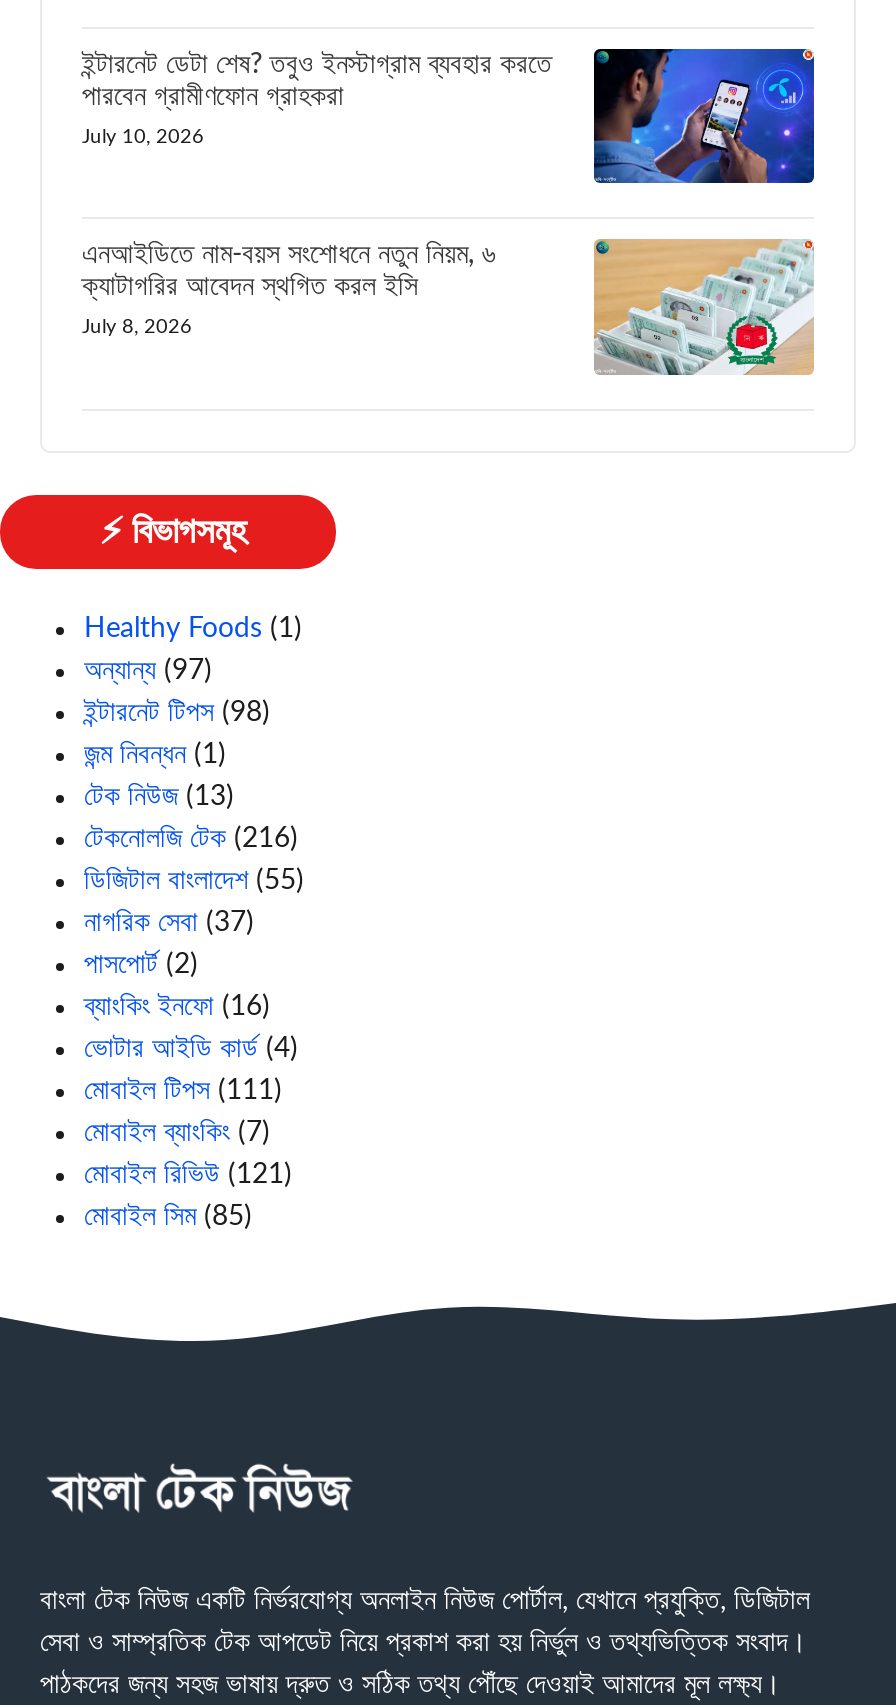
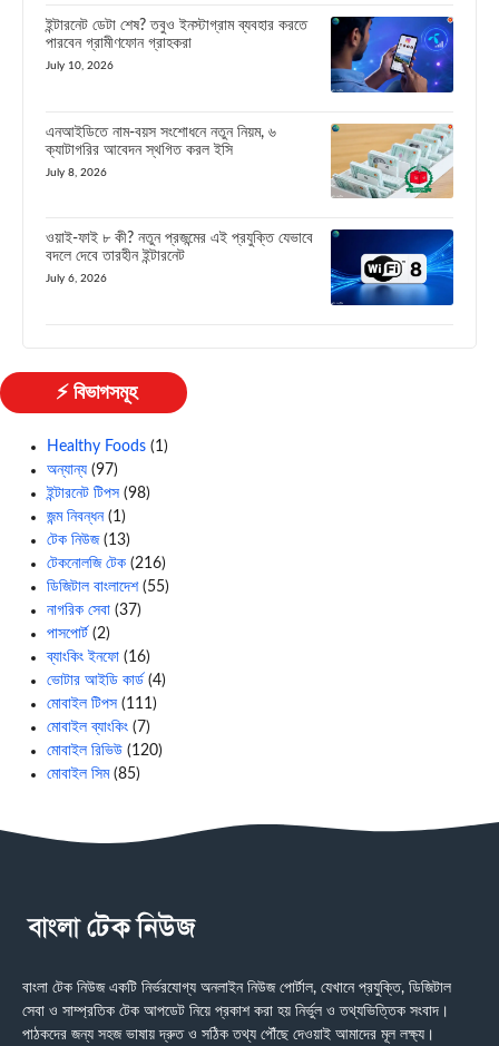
none -> [46,228,454,306] [image] | ওয়াই-ফাই ৮ কী? নতুন প্রজন্মের এই প্রযুক্তি যেভাবে | বদলে দেবে তারহীন ইন্টারনেট | July 6, 2026
[84,1161,292,1189] মোবাইল রিভিউ (121) -> [47,743,163,759] মোবাইল রিভিউ (120)

